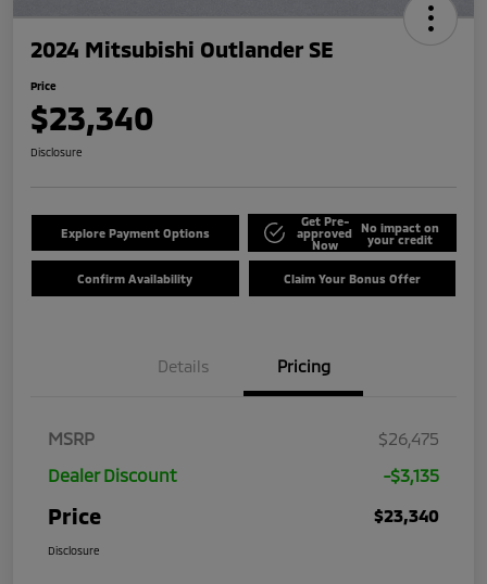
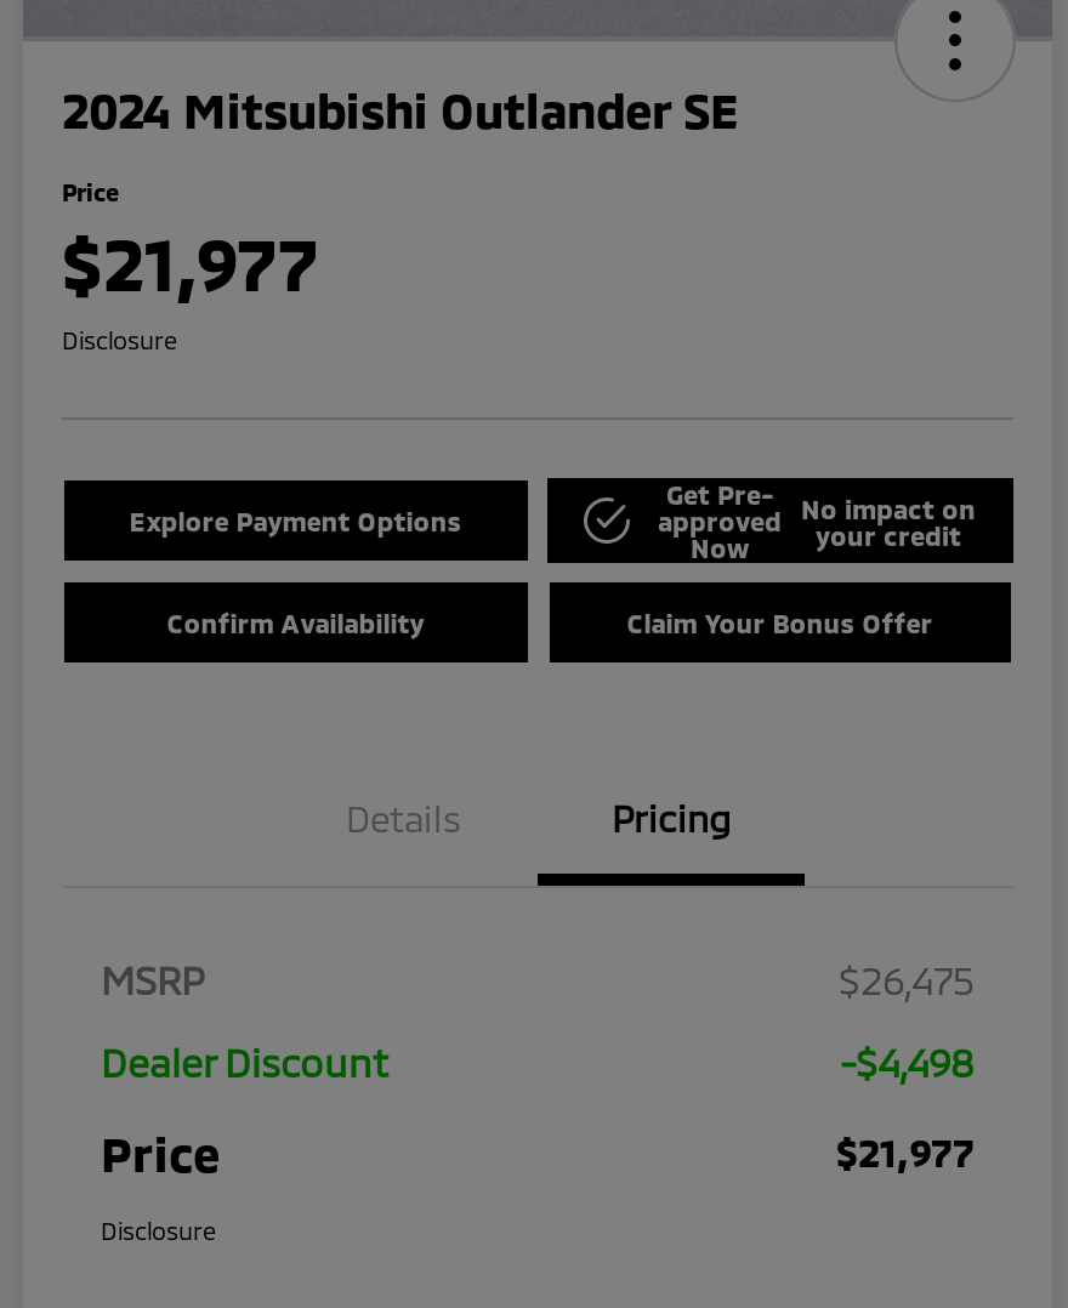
[30,98,154,137] $23,340 -> [62,219,319,306] $21,977
[383,465,439,485] -$3,135 -> [839,1039,975,1085] -$4,498
[374,505,439,526] $23,340 -> [836,1129,975,1175] $21,977

